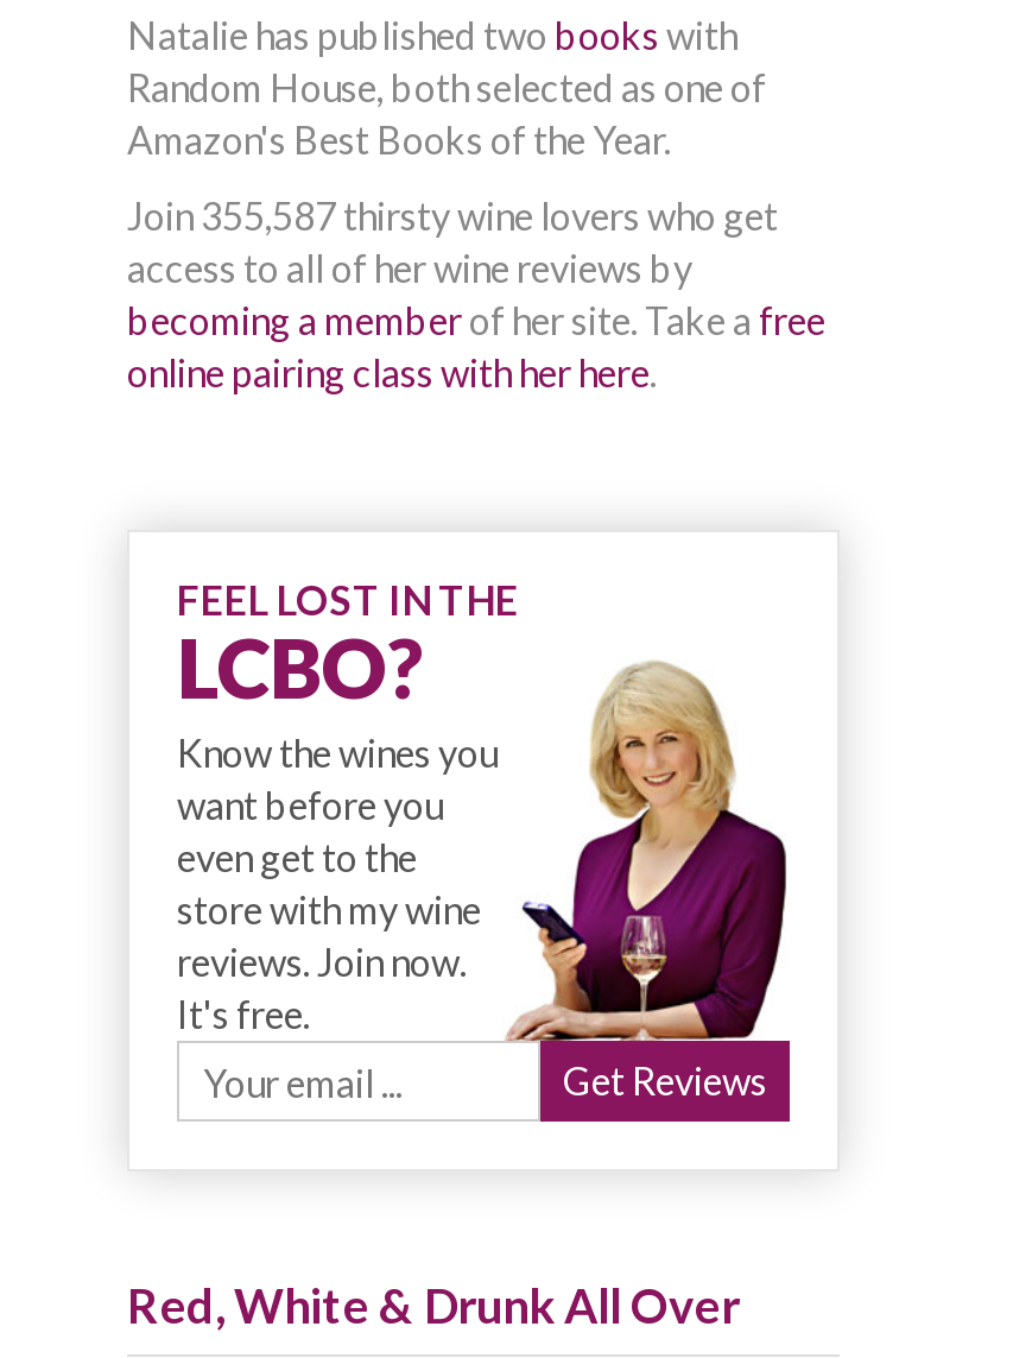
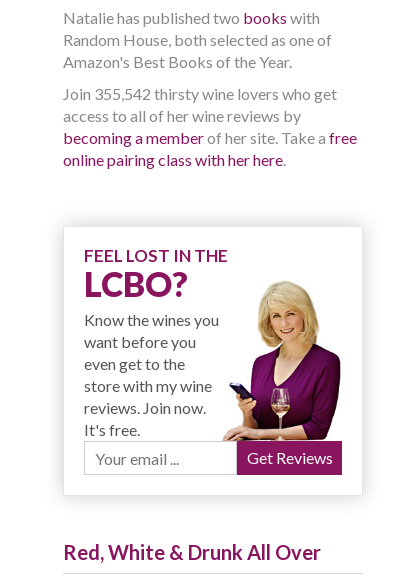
[127,194,778,239] Join 355,587 thirsty wine lovers who get -> [63,84,337,103] Join 355,542 thirsty wine lovers who get

